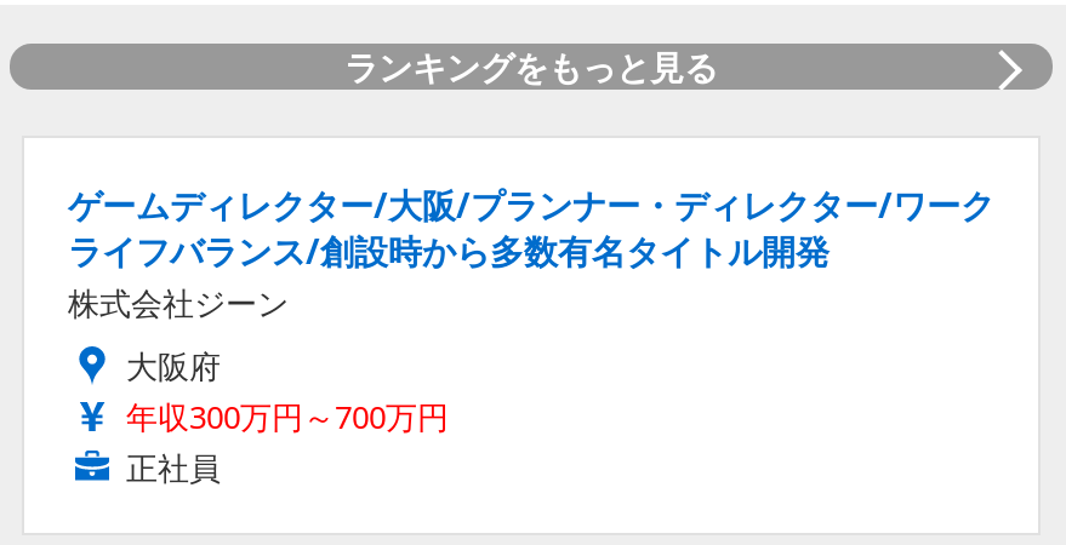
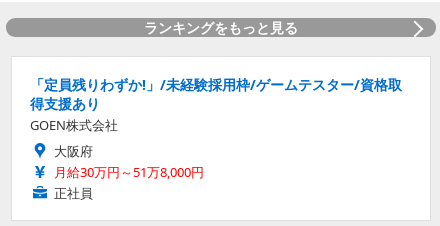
[68,182,994,325] ゲームディレクター/大阪/プランナー・ディレクター/ワーク | ライフバランス/創設時から多数有名タイトル開発 | 株式会社ジーン -> [30,75,402,134] 「定員残りわずか!」/未経験採用枠/ゲームテスター/資格取 | 得支援あり | GOEN株式会社
[126,395,449,439] 年収300万円～700万円 -> [54,163,204,181] 月給30万円～51万8,000円

